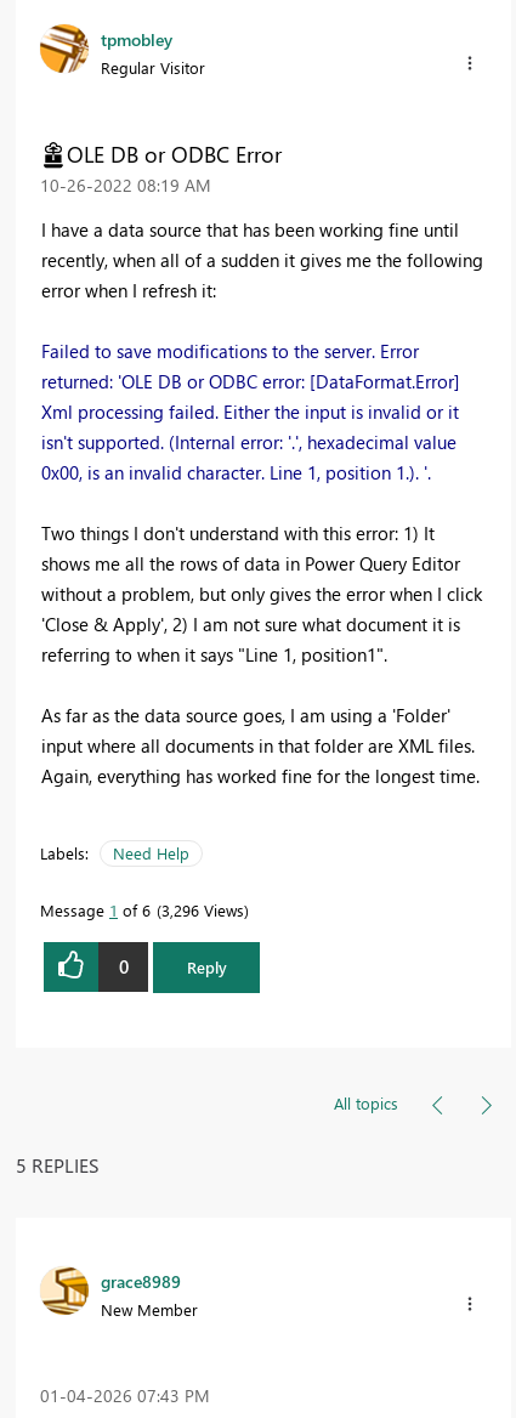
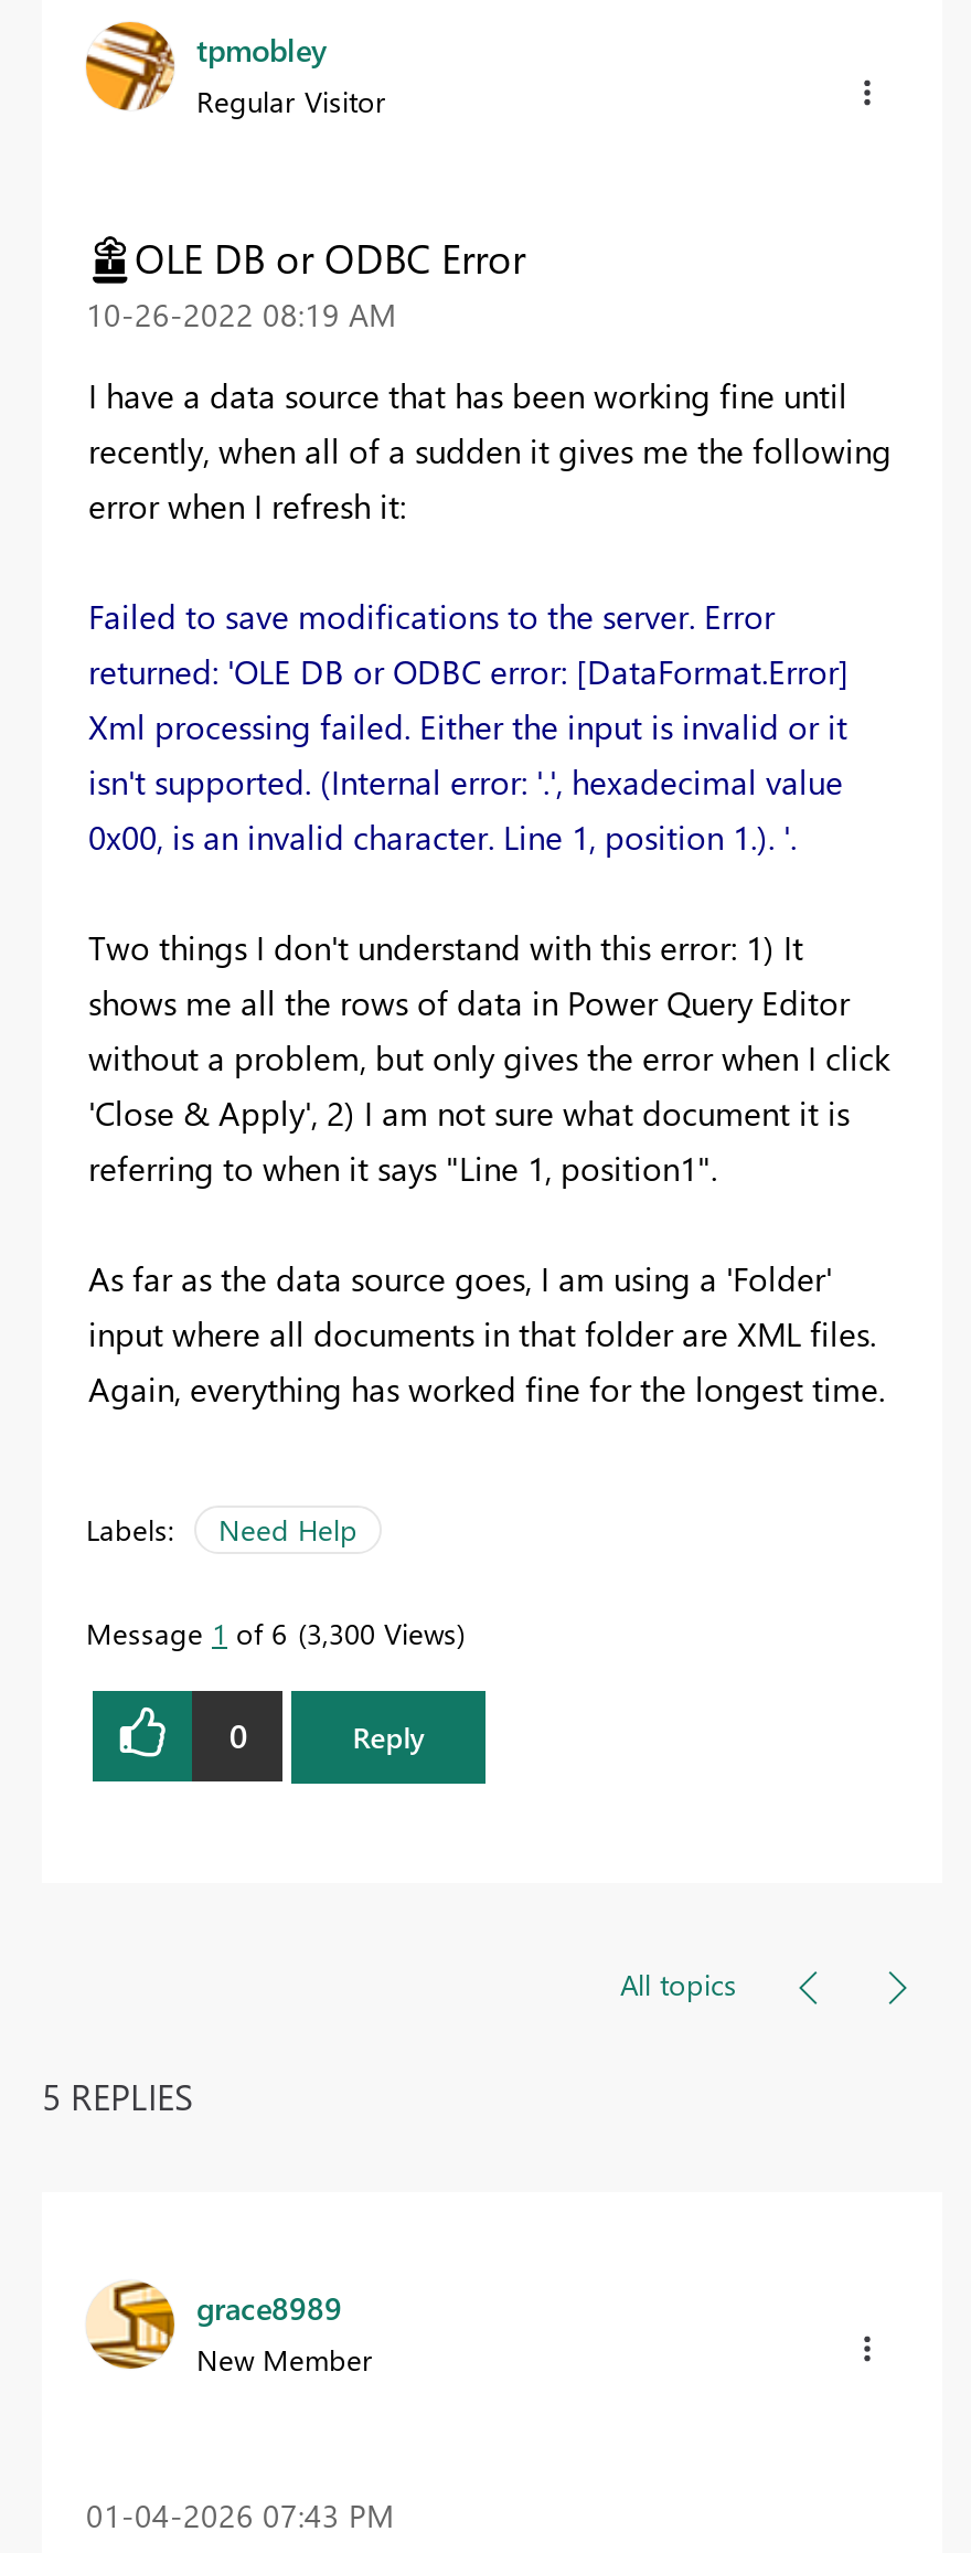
[40,899,244,920] Message 1 of 6 3,296 Views -> [86,1613,457,1650] Message 1 of 6 3,300 Views

